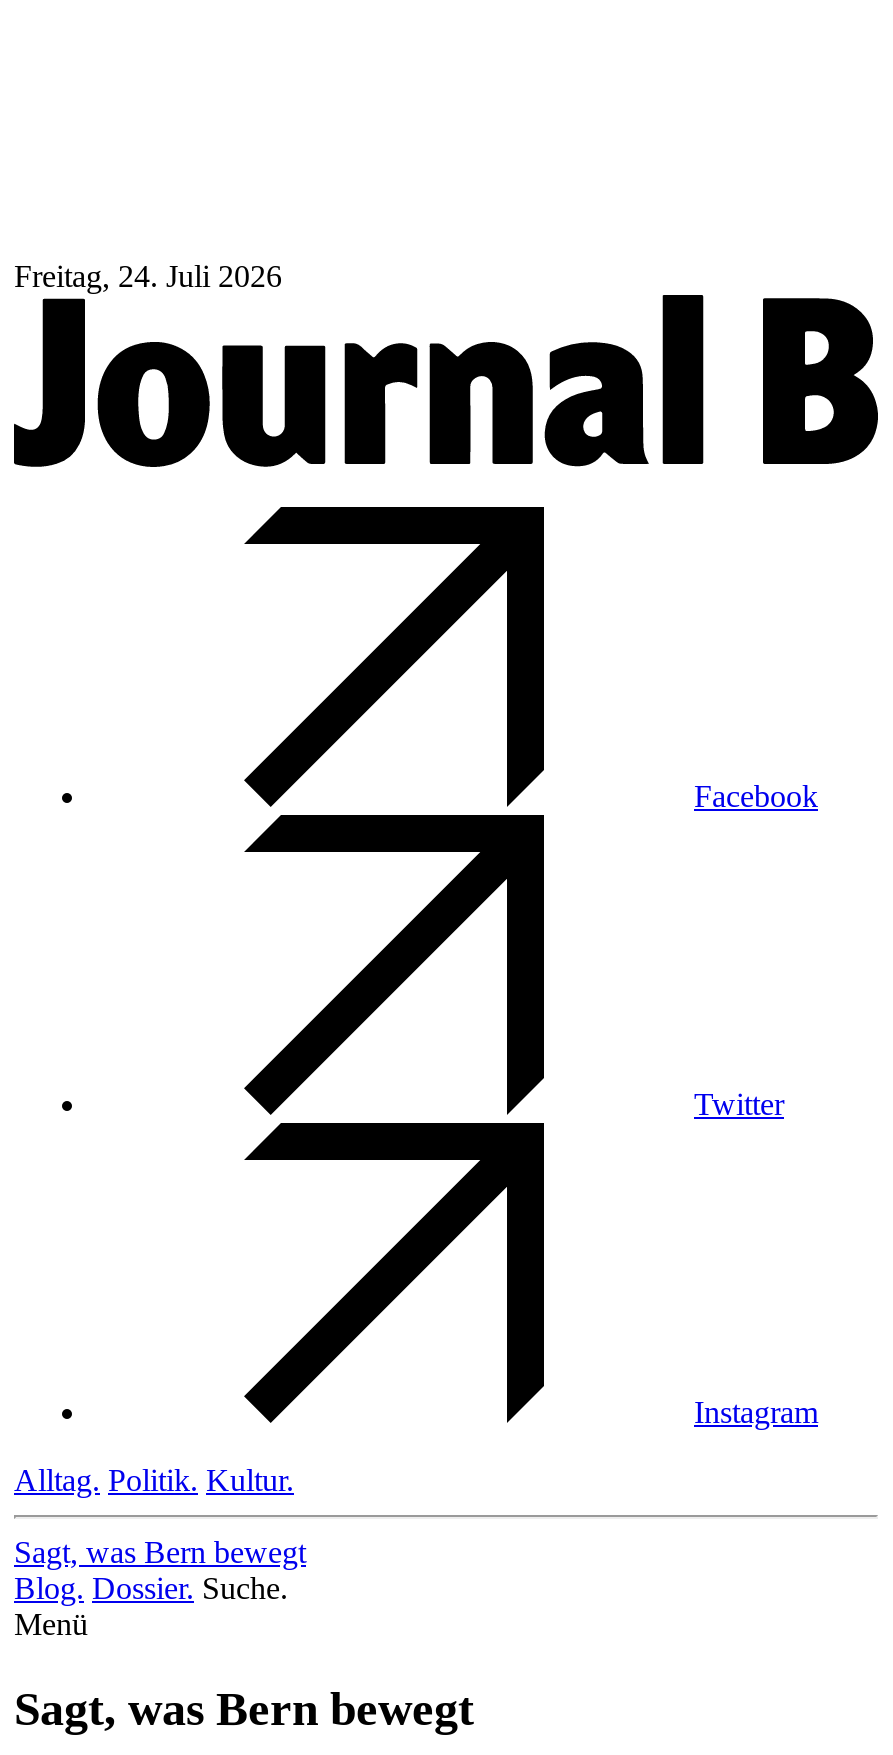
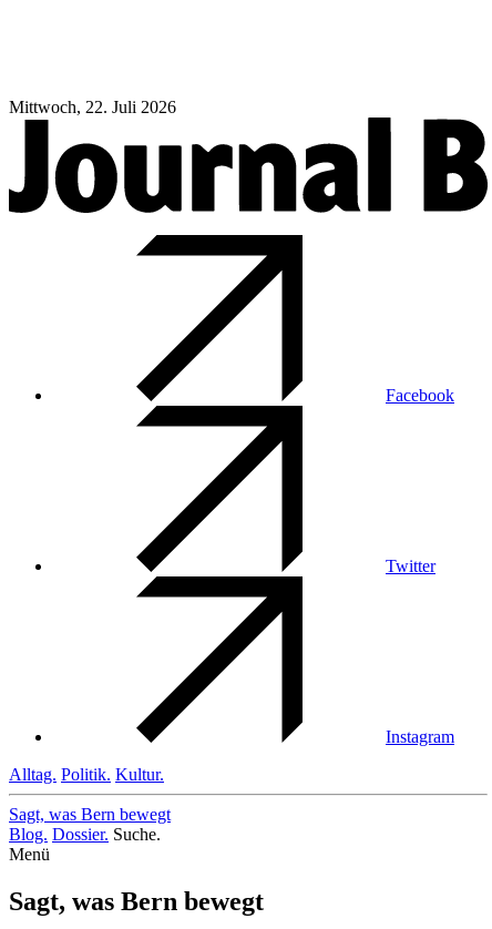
[14,259,282,293] Freitag, 24. Juli 2026 -> [9,98,176,116] Mittwoch, 22. Juli 2026

